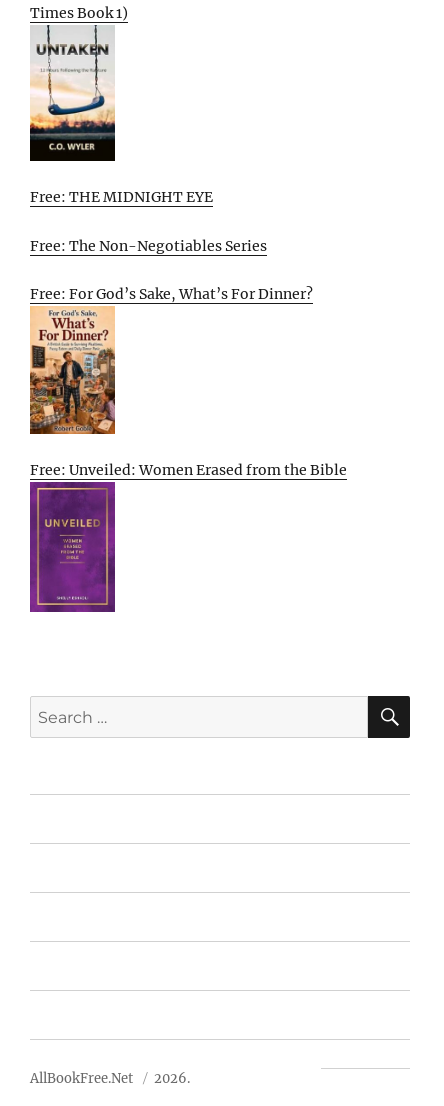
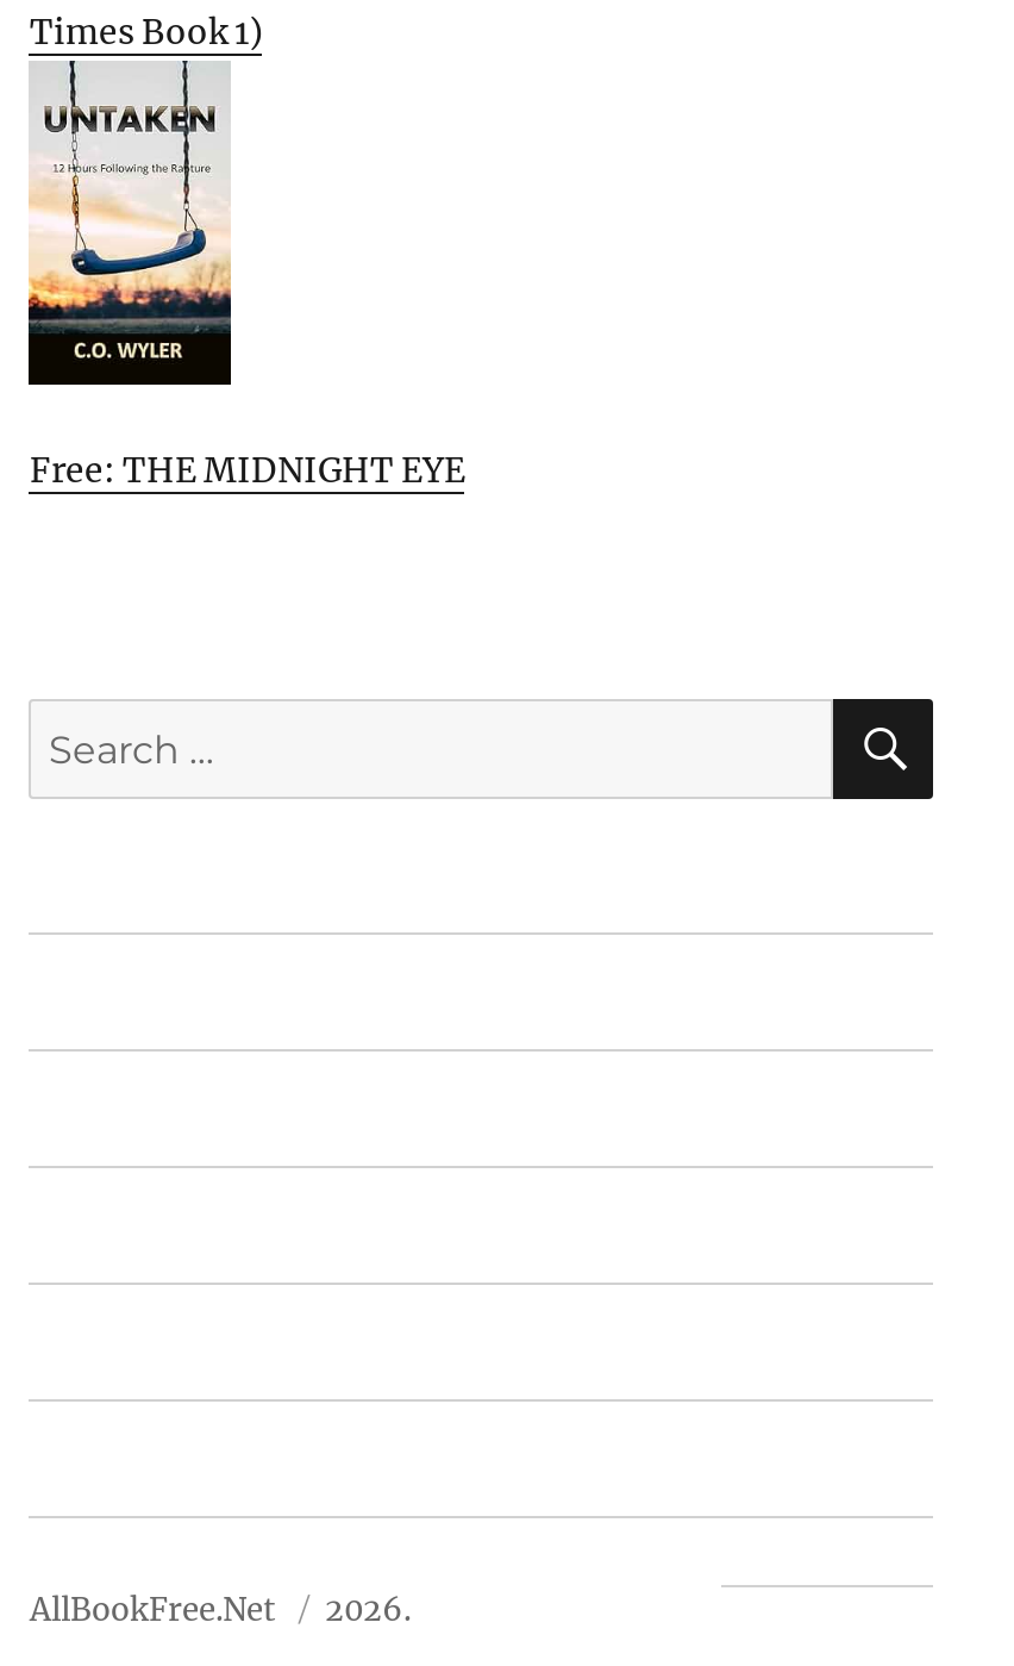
[30,237,313,303] Free: The Non-Negotiables Series | Free: For God’s Sake, What’s For Dinner? -> none
[29,311,347,479] [image] | Free: Unveiled: Women Erased from the Bible -> none
[29,487,116,613] [image] -> none

